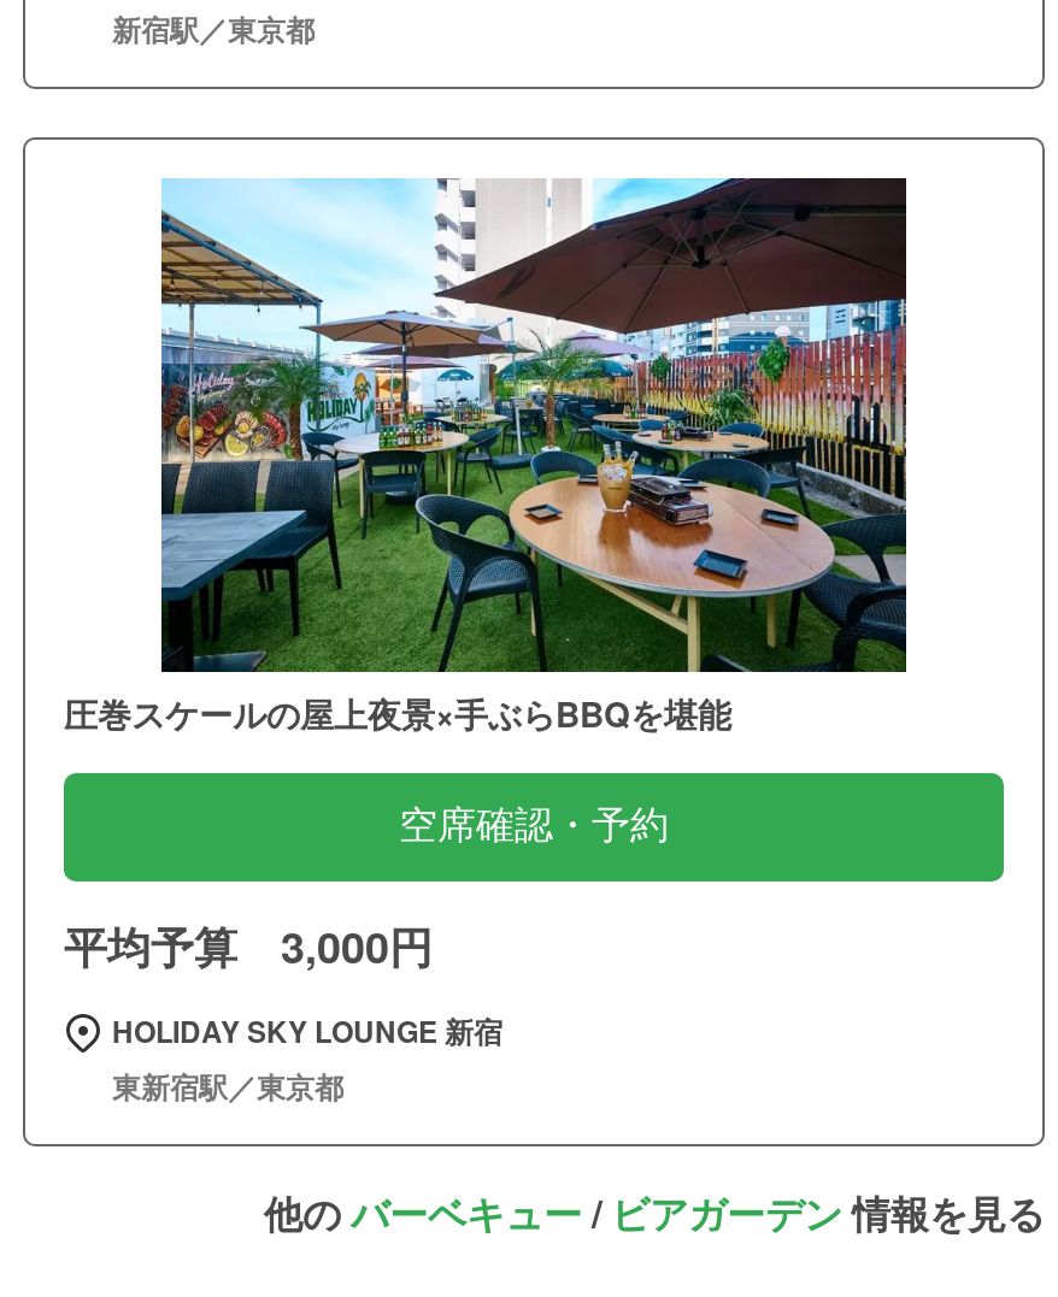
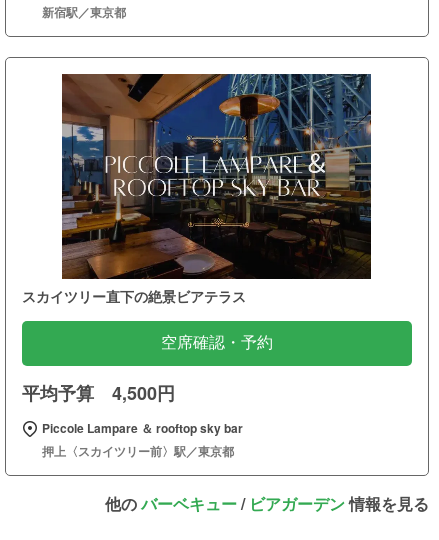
[64,176,910,738] [image] | 圧巻スケールの屋上夜景×手ぶらBBQを堪能 -> [22,73,372,306] [image] | スカイツリー直下の絶景ビアテラス
[64,916,433,979] 平均予算 3,000円 -> [22,380,175,406] 平均予算 4,500円
[112,1010,502,1109] HOLIDAY SKY LOUNGE 新宿 | 東新宿駅／東京都 -> [42,419,243,460] Piccole Lampare ＆ rooftop sky bar | 押上〈スカイツリー前〉駅／東京都

